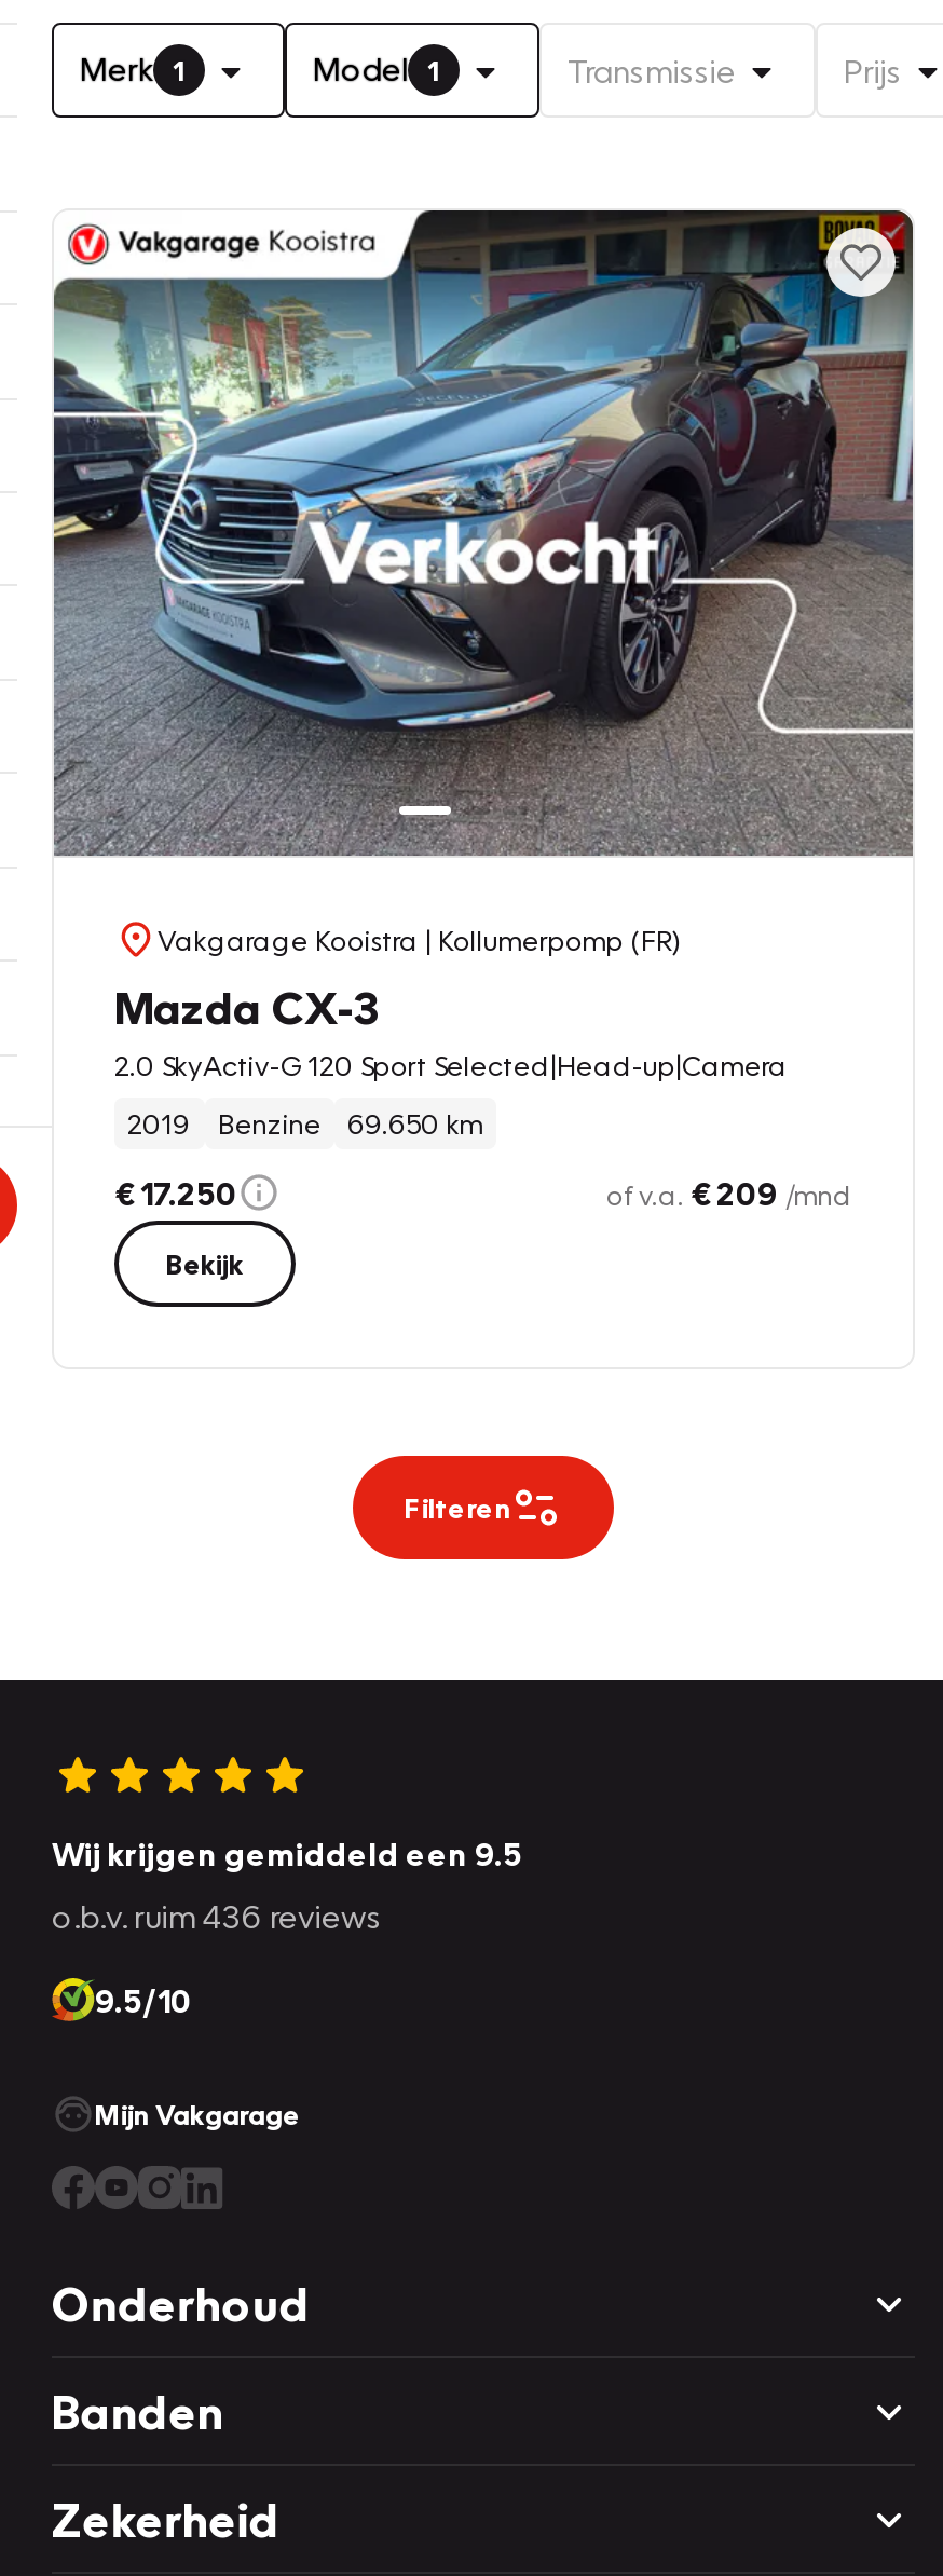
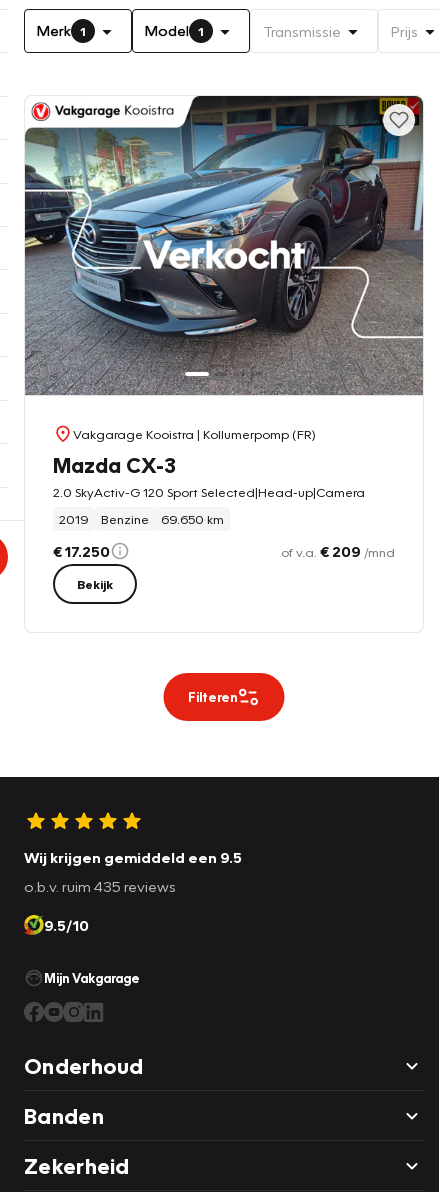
[52,1895,382,1934] o.b.v. ruim 436 reviews -> [24,877,176,895] o.b.v. ruim 435 reviews

